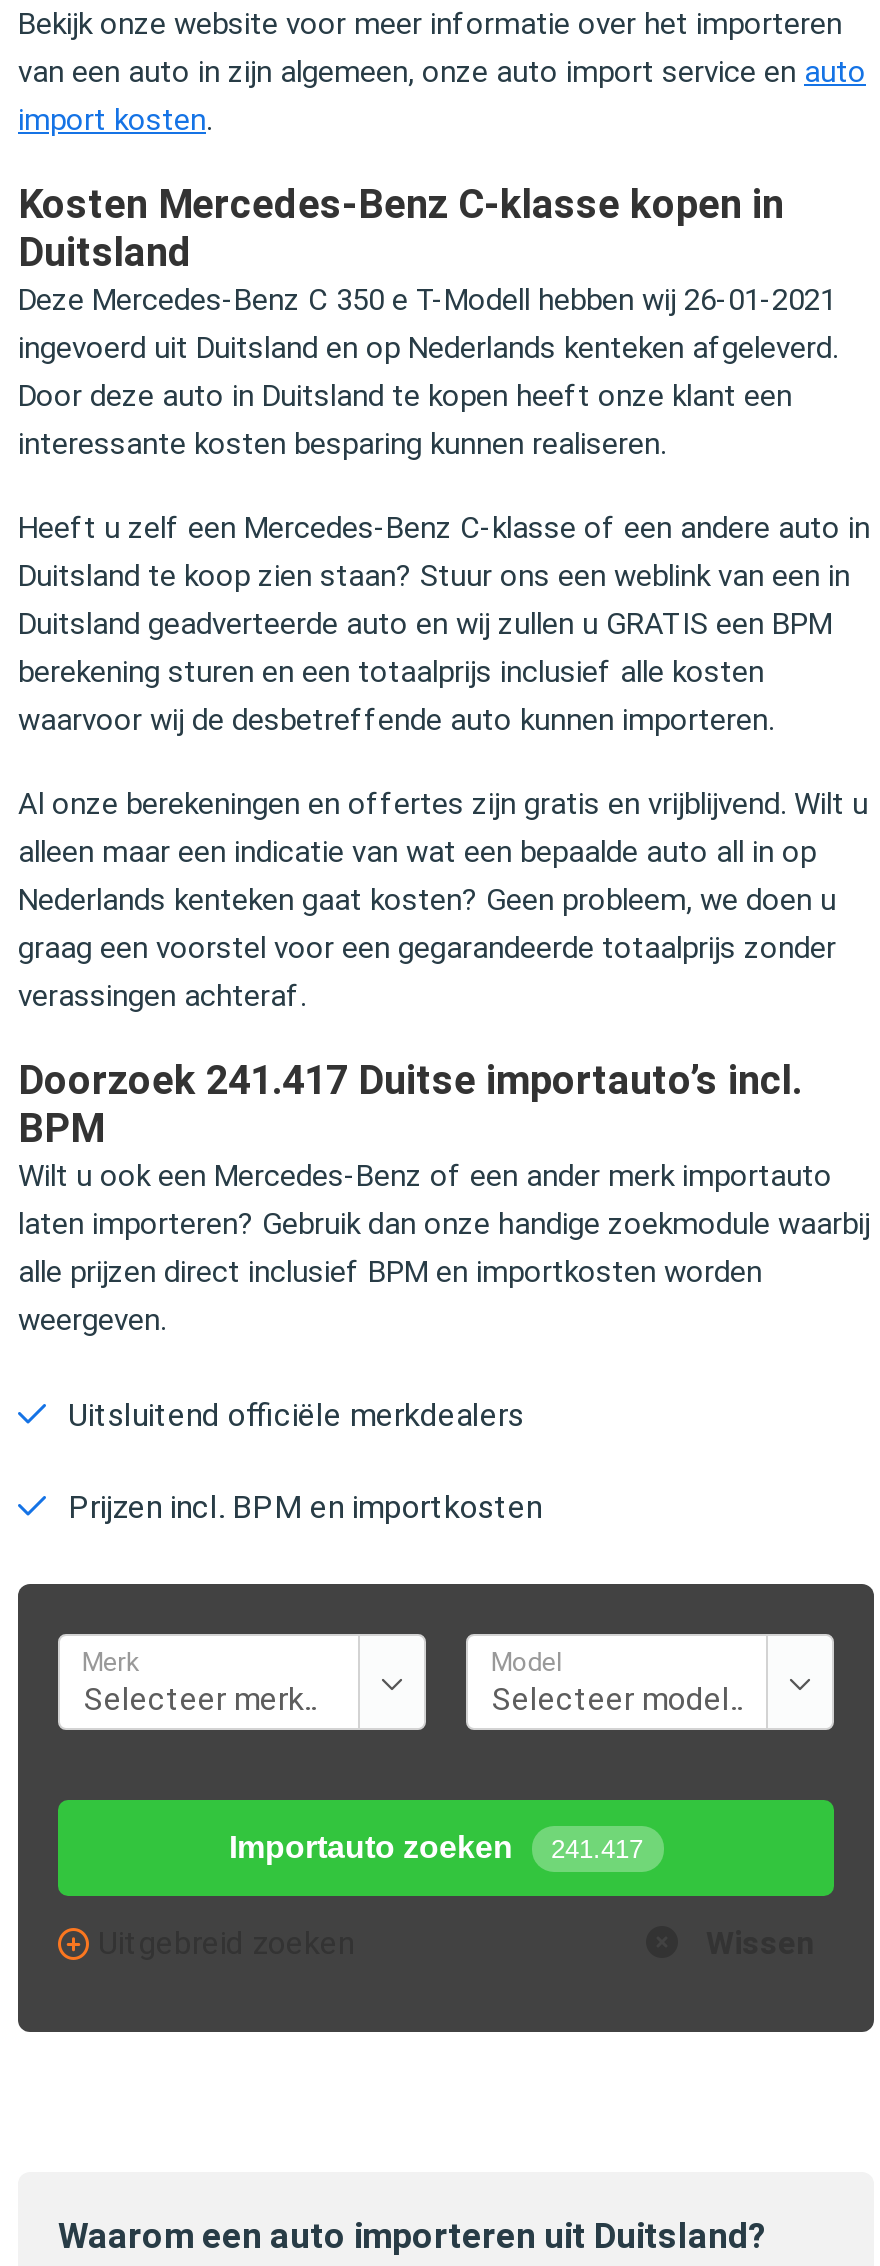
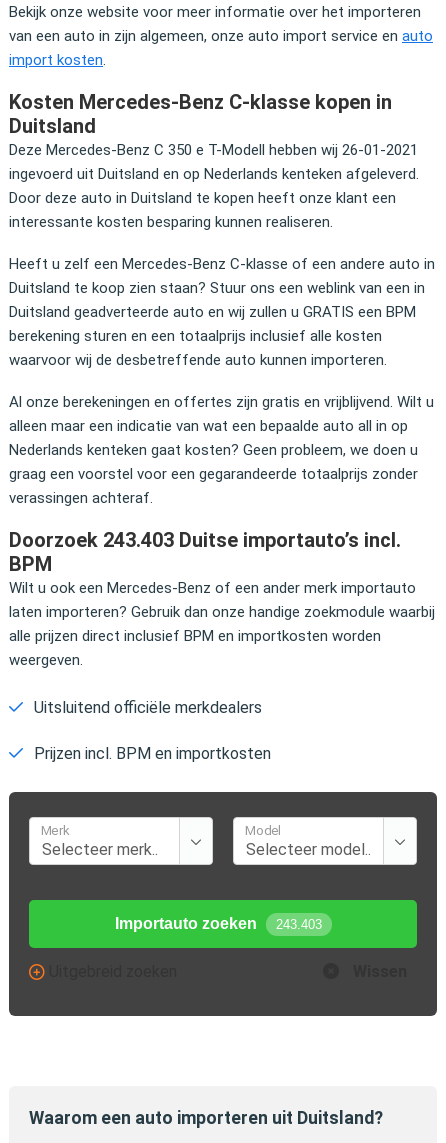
[18,1055,802,1103] Doorzoek 241.417 Duitse importauto’s incl. -> [9,528,401,552] Doorzoek 243.403 Duitse importauto’s incl.
[229,1829,643,1863] Importauto zoeken 241.417 -> [114,915,321,932] Importauto zoeken 243.403

